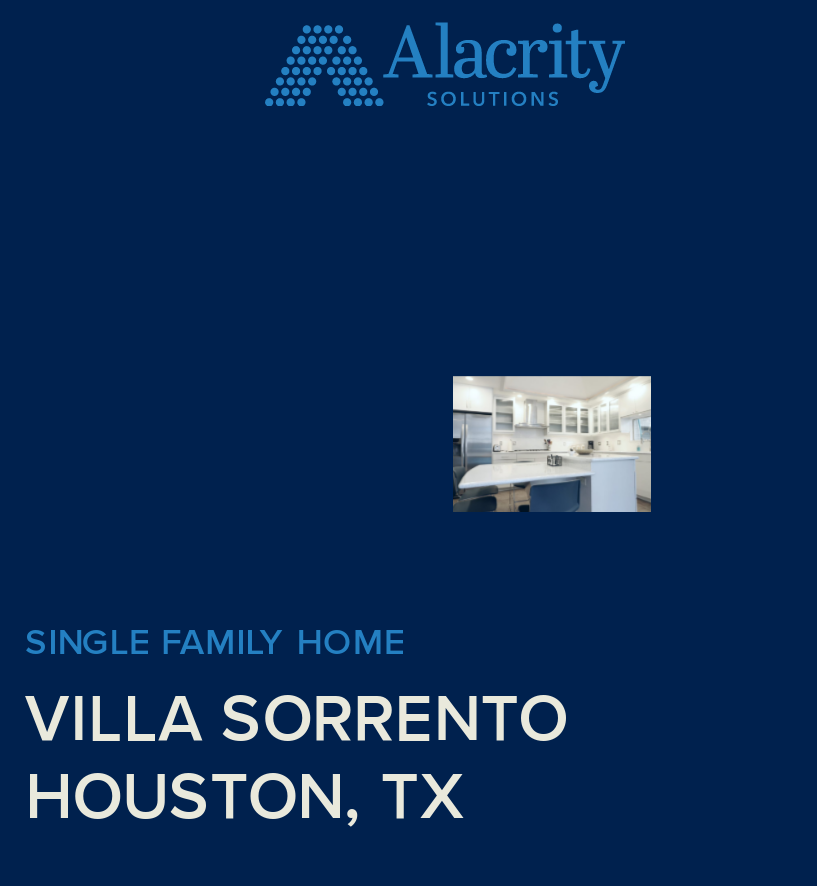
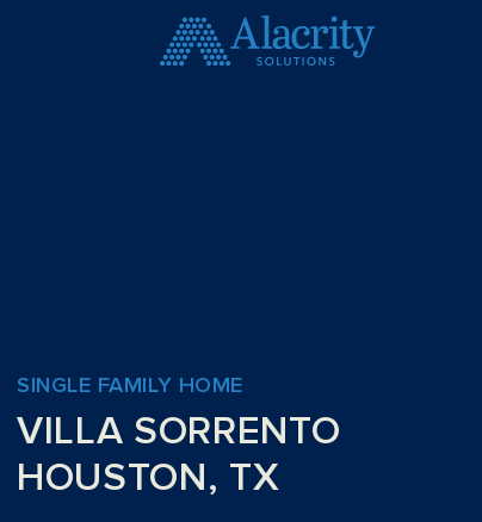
[451,374,653,514] [image] -> none

